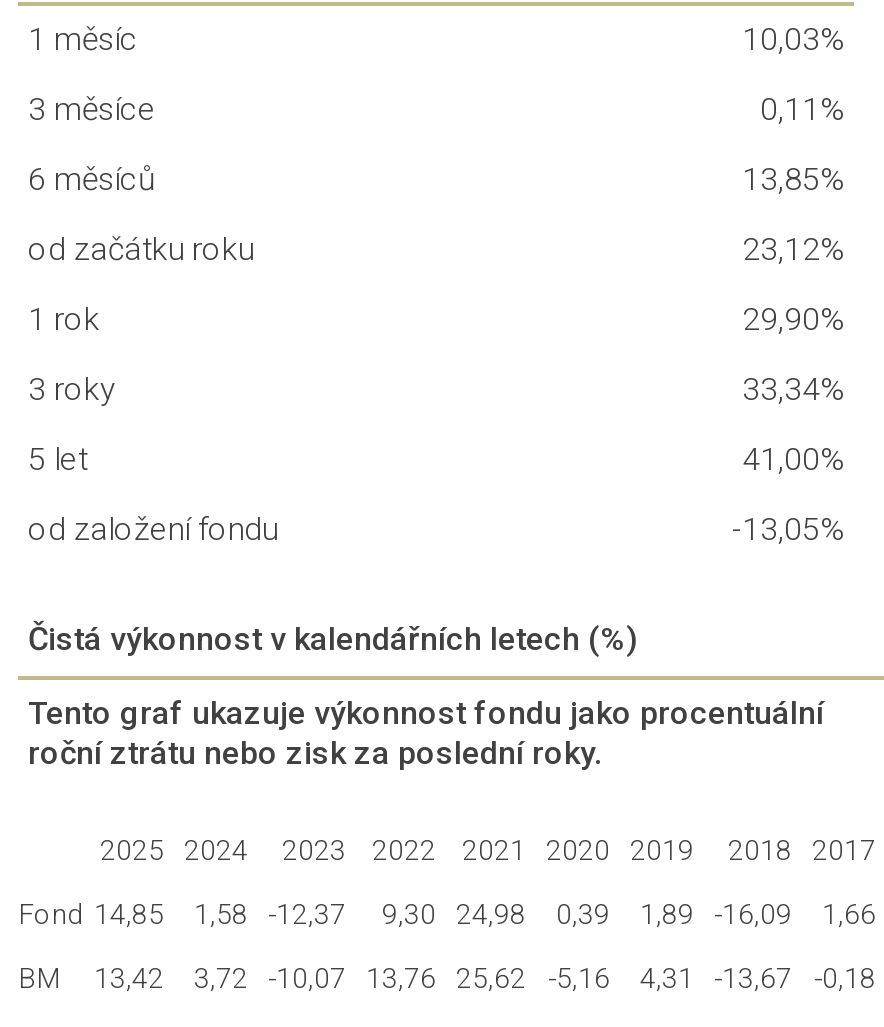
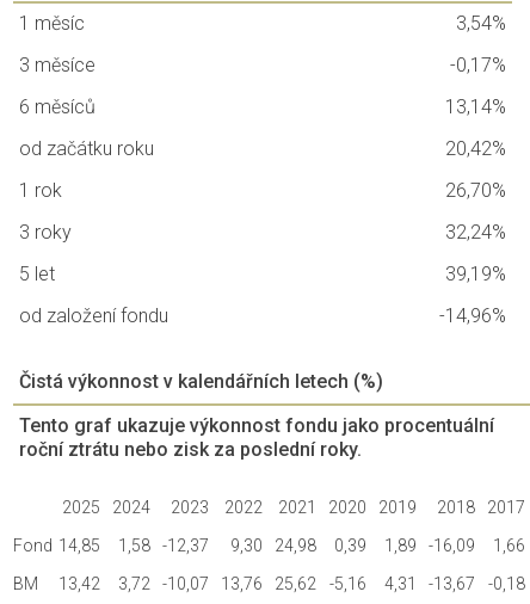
[742,19,844,57] 10,03% -> [456,11,506,34] 3,54%
[760,89,844,127] 0,11% -> [450,53,506,76] -0,17%
[742,159,844,197] 13,85% -> [445,95,506,118] 13,14%
[742,229,844,267] 23,12% -> [445,137,506,159] 20,42%
[742,299,844,337] 29,90% -> [445,178,506,201] 26,70%
[742,369,844,407] 33,34% -> [445,220,506,243] 32,24%
[742,439,844,477] 41,00% -> [445,262,506,285] 39,19%
[732,509,844,547] -13,05% -> [439,304,506,326] -14,96%

